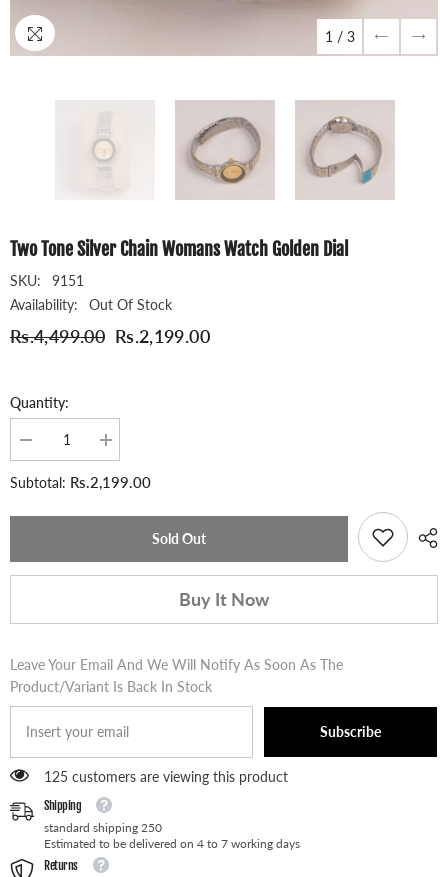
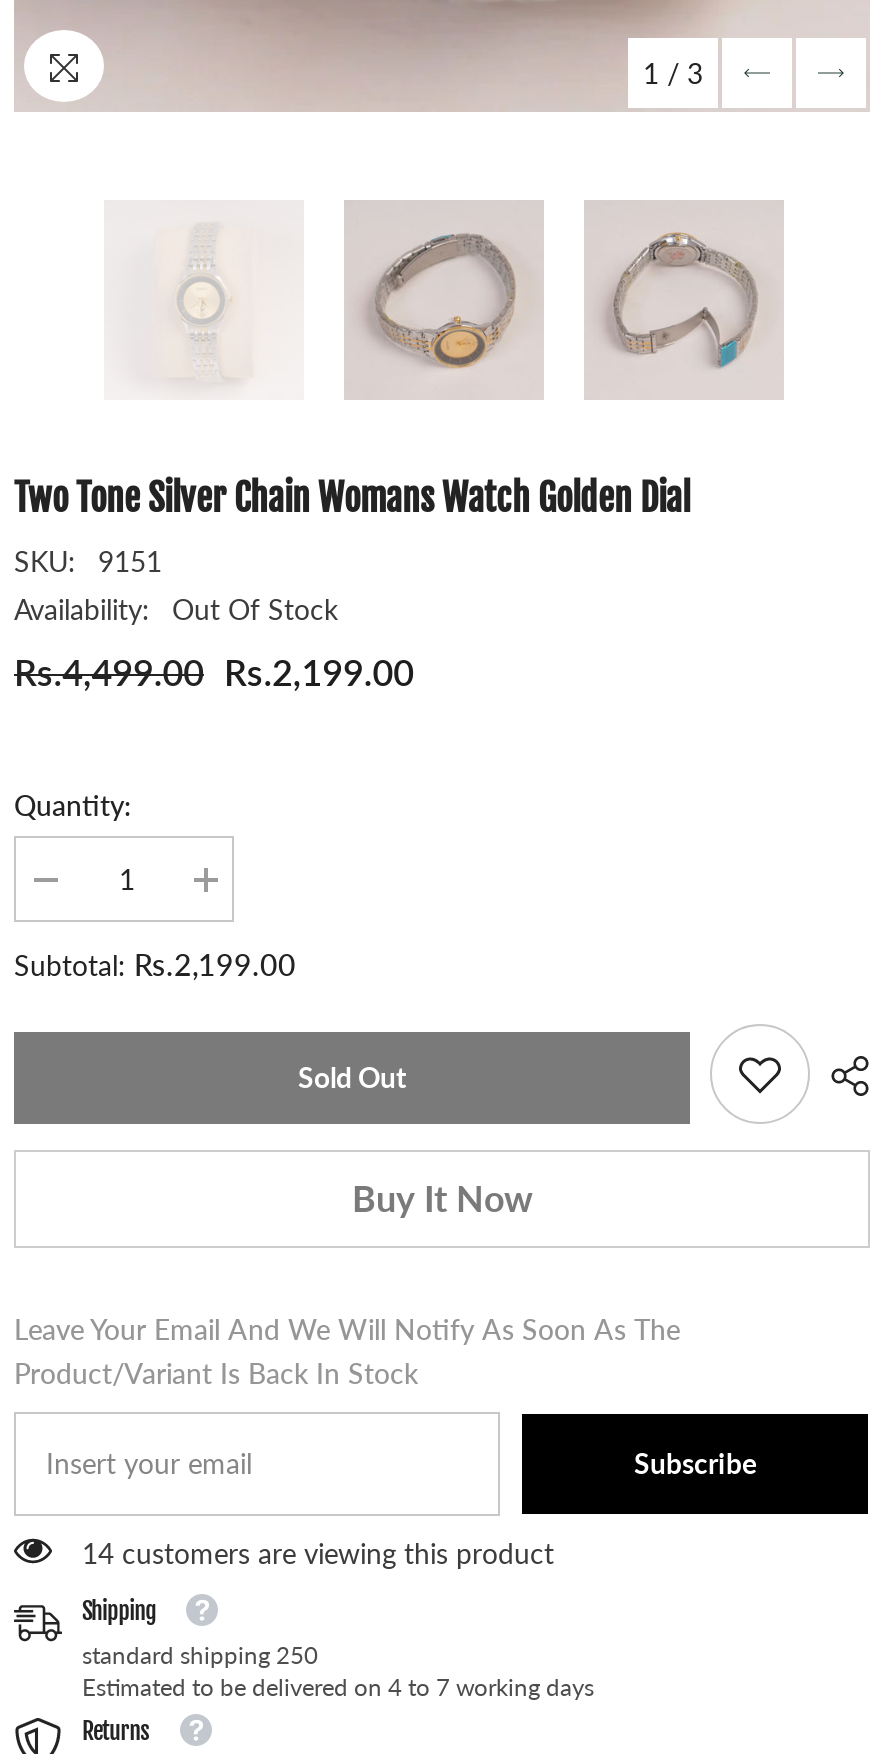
[44,768,288,785] 125 customers are viewing this product -> [82,1536,554,1570] 14 customers are viewing this product

